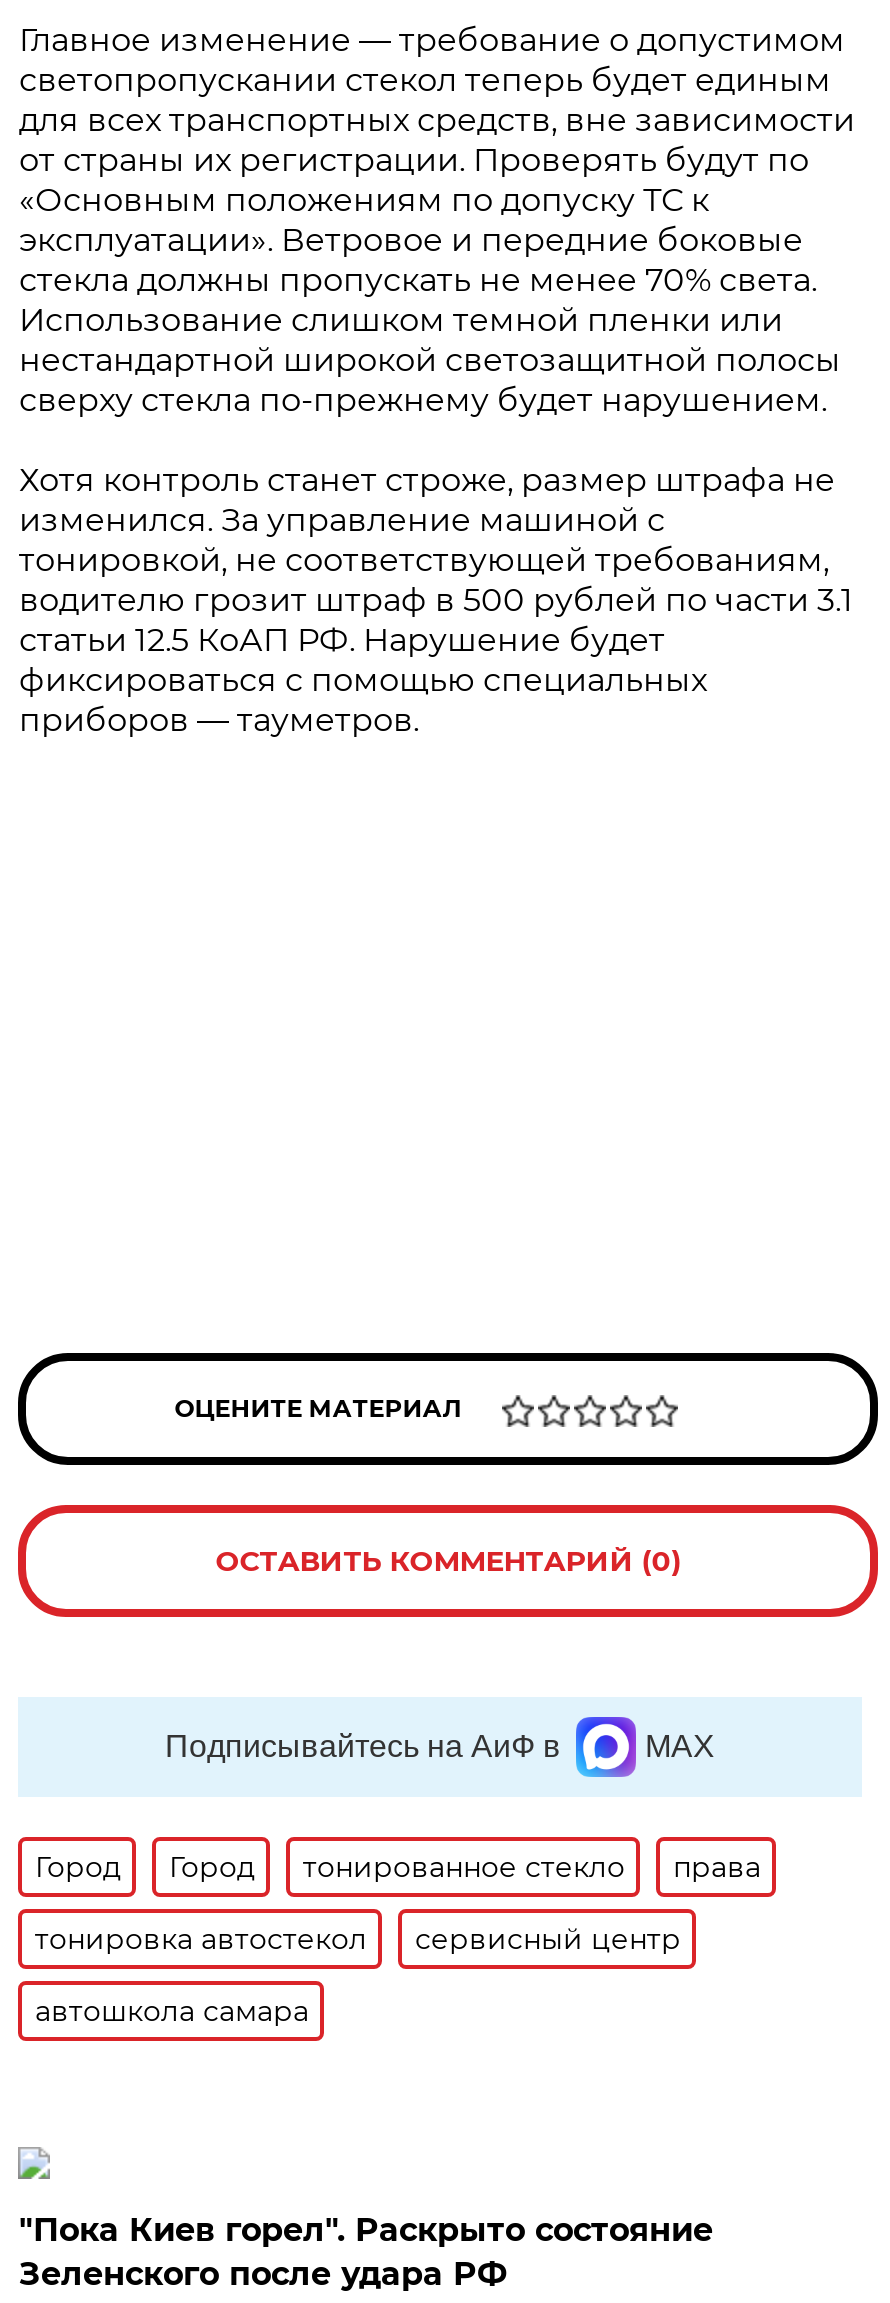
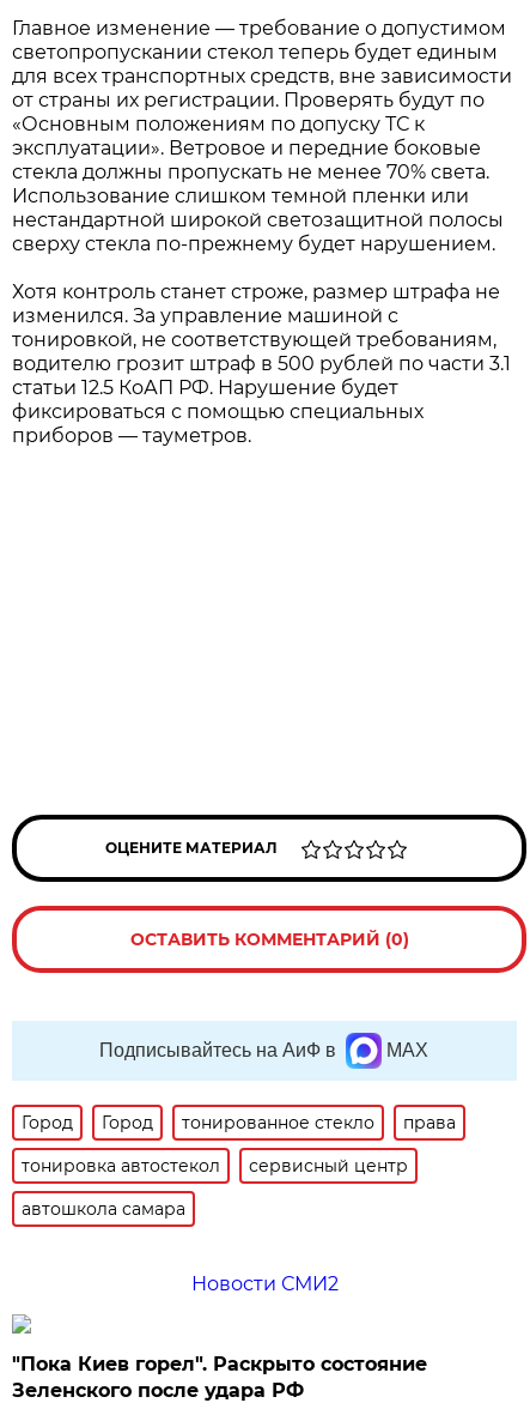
none -> [191,1272,338,1295] Новости СМИ2

